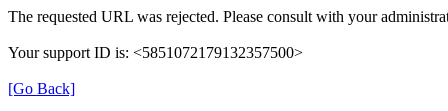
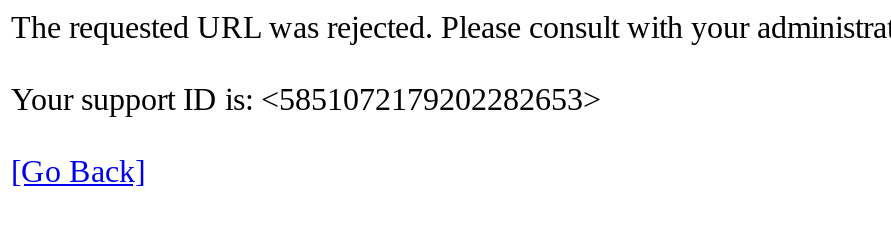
[8,44,303,61] Your support ID is: <5851072179132357500> -> [11,82,601,116] Your support ID is: <5851072179202282653>

